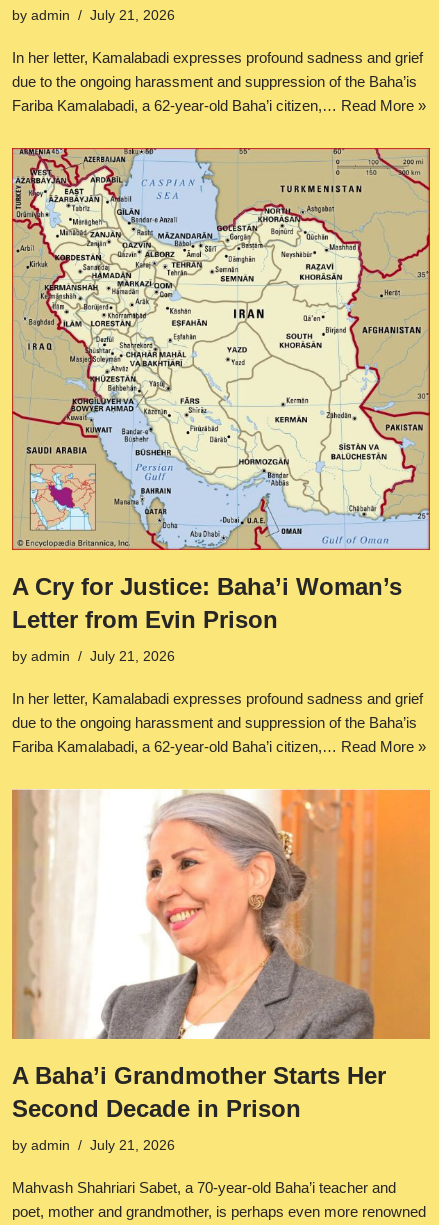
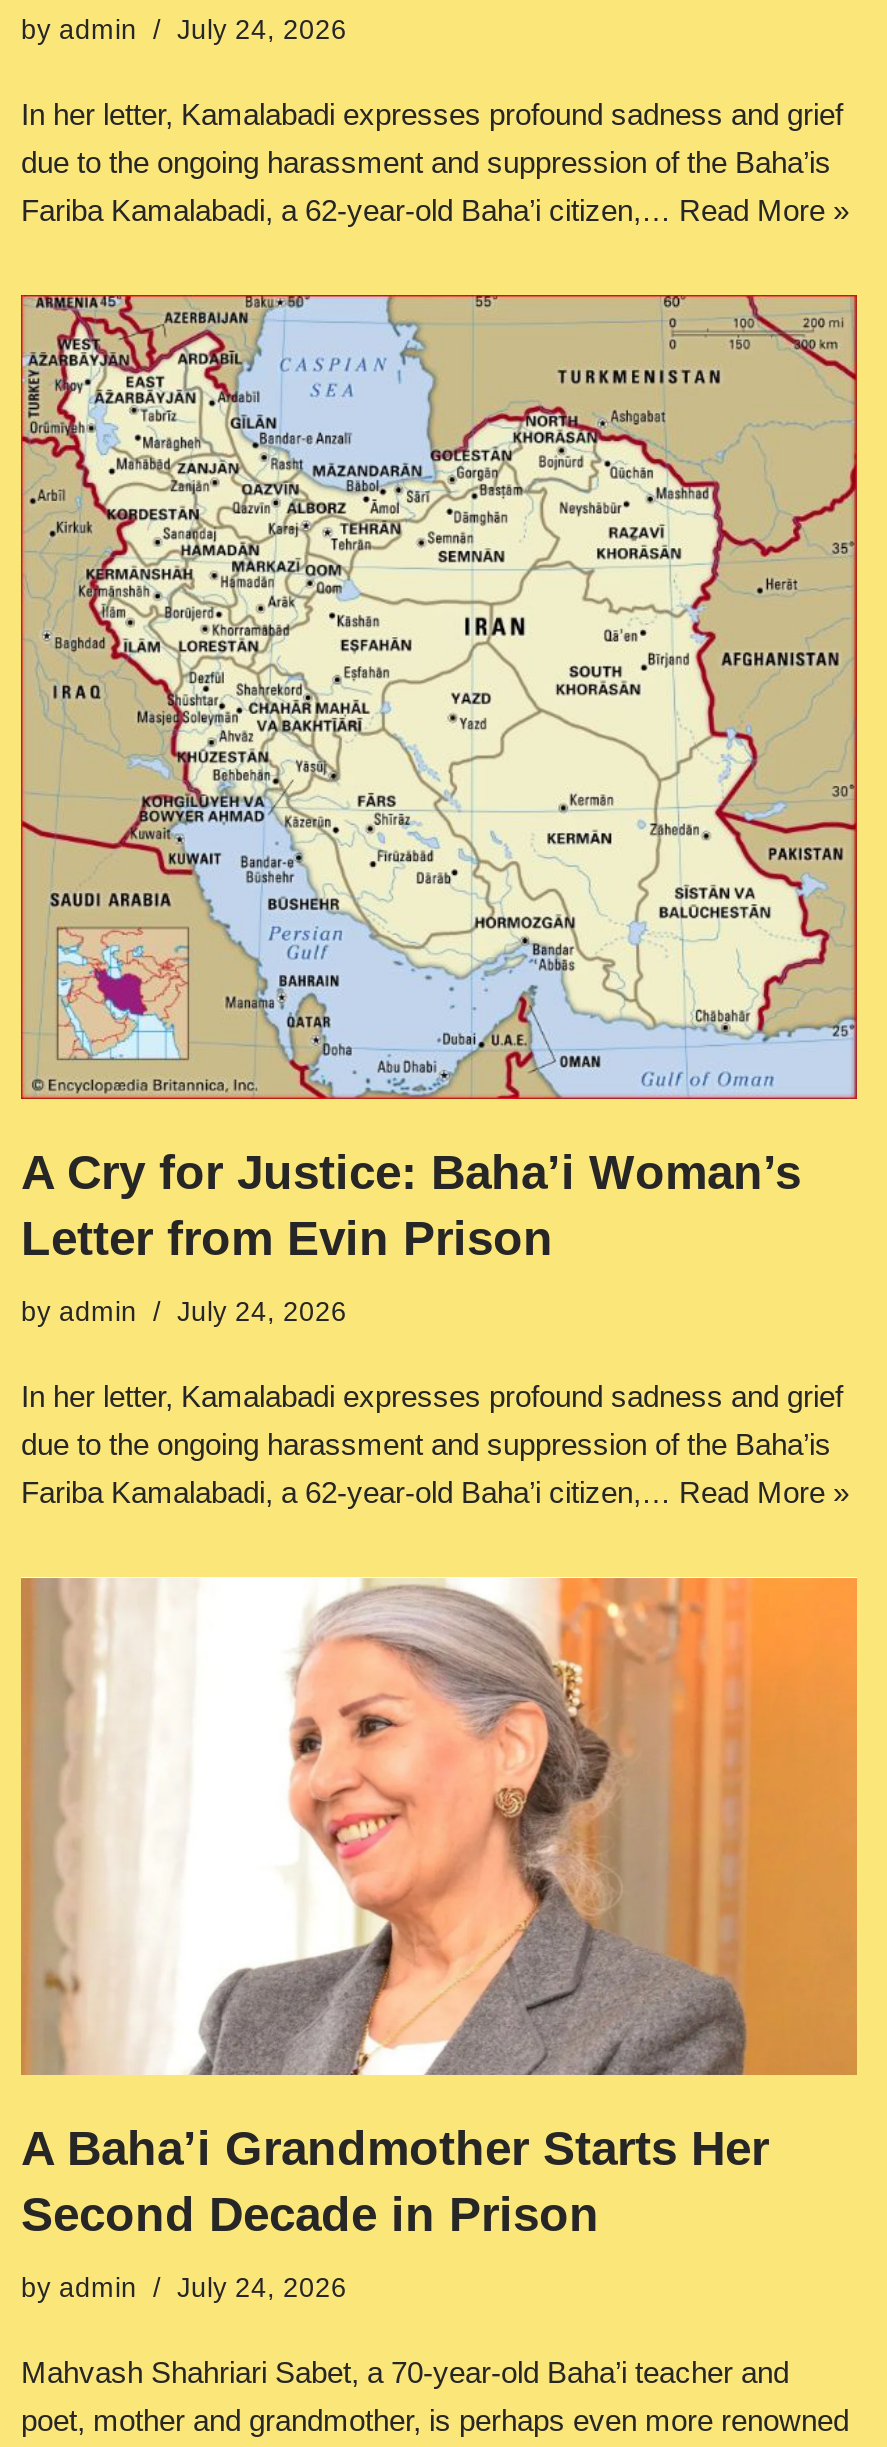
[12,8,175,23] by admin July 21, 2026 -> [21,16,347,46] by admin July 24, 2026
[12,649,175,664] by admin July 21, 2026 -> [21,1297,347,1327] by admin July 24, 2026
[12,1138,175,1153] by admin July 21, 2026 -> [21,2274,347,2304] by admin July 24, 2026

